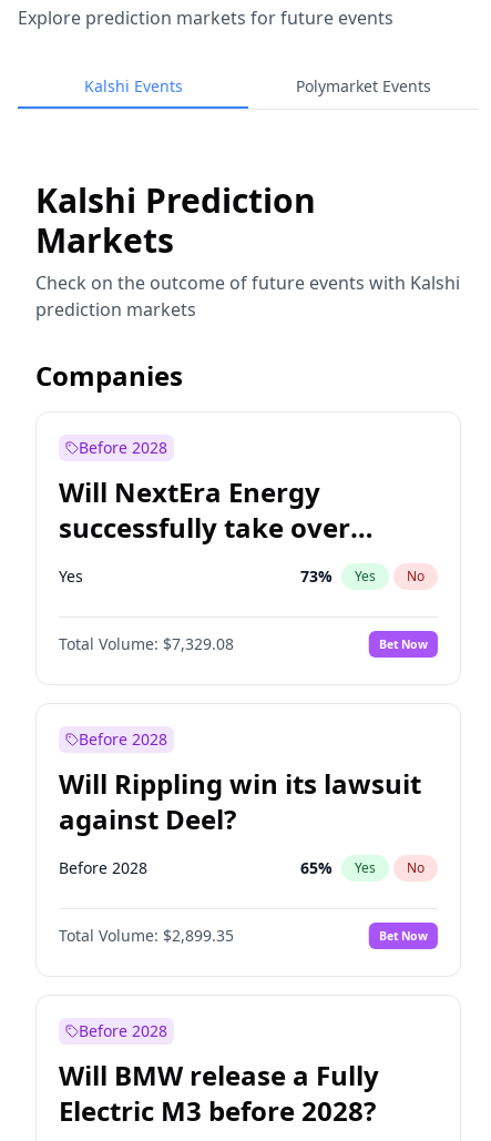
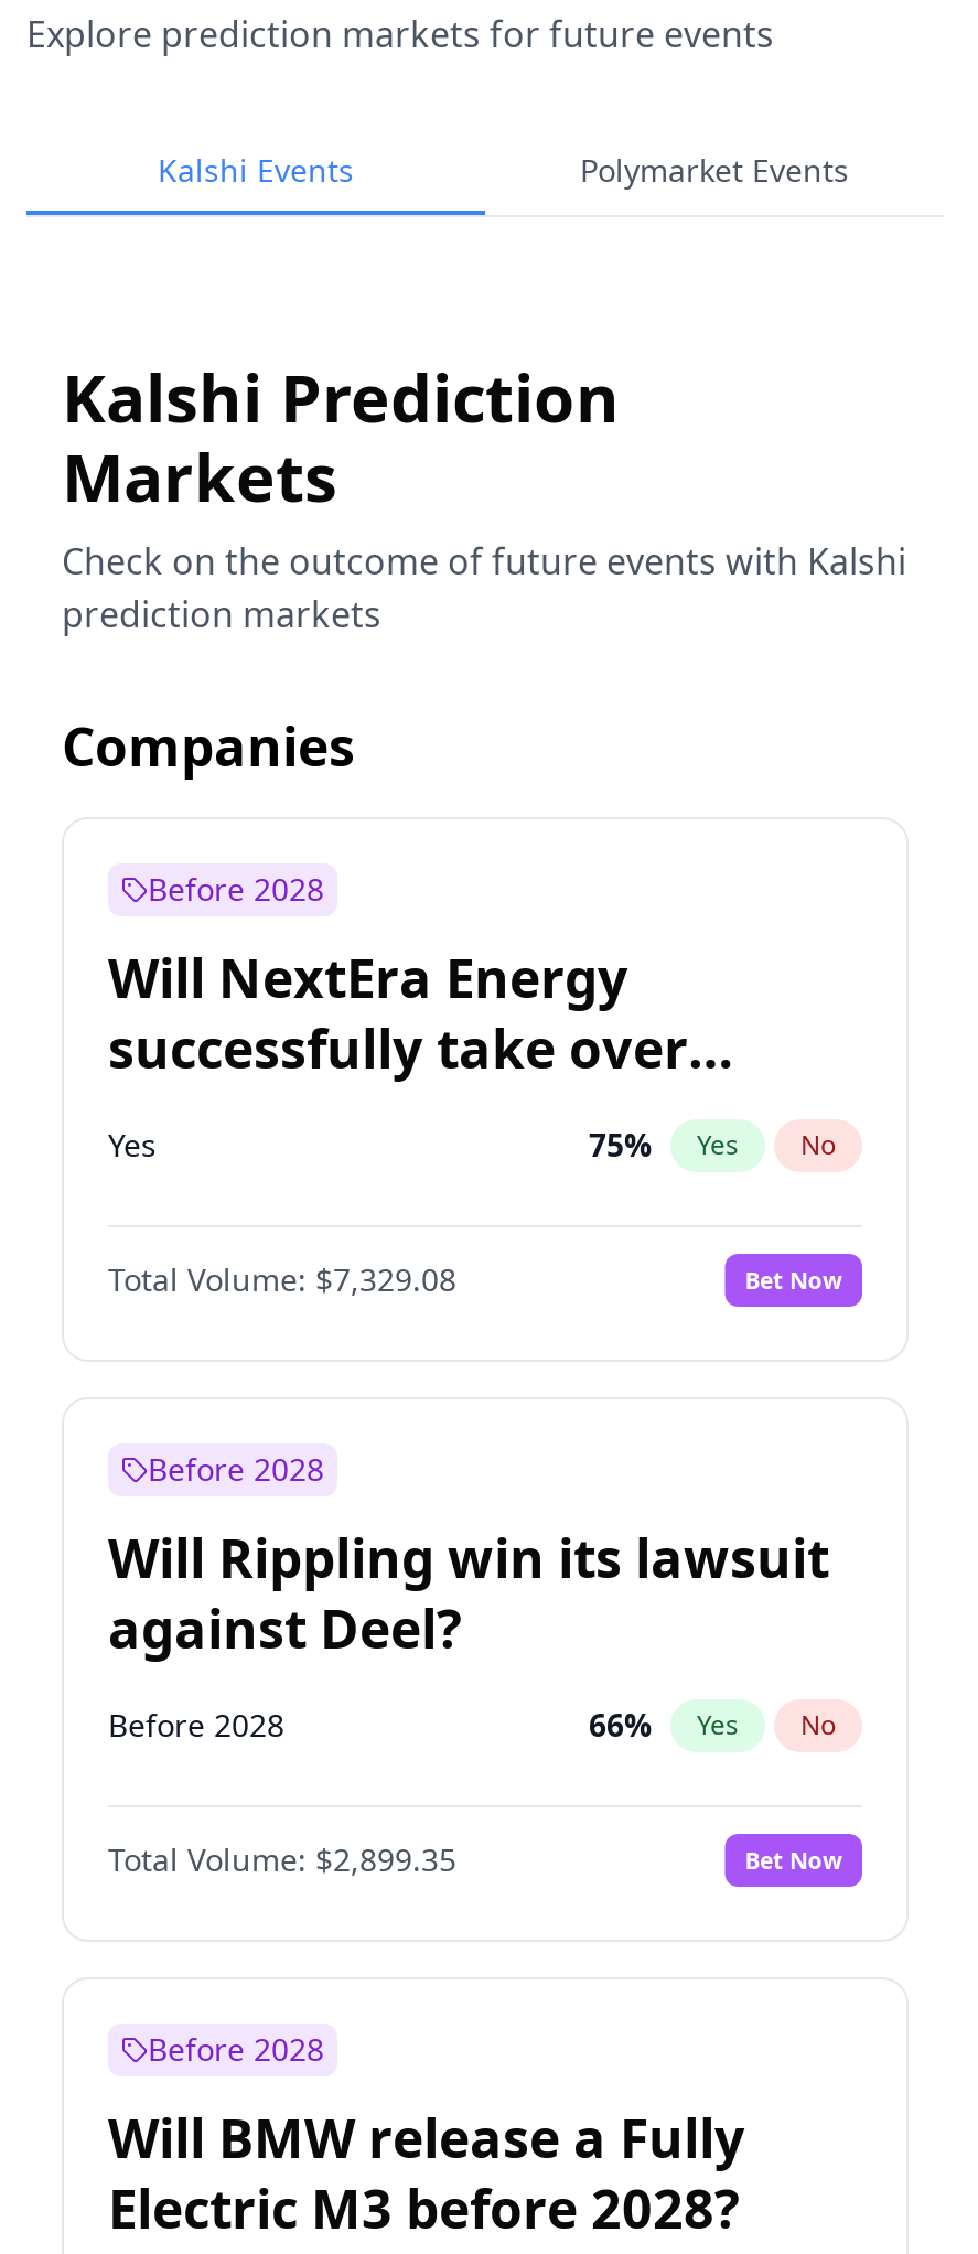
[300,566,333,587] 73% -> [589,1124,653,1166] 75%
[300,857,424,878] 65% Yes No -> [589,1704,836,1746] 66% Yes No

